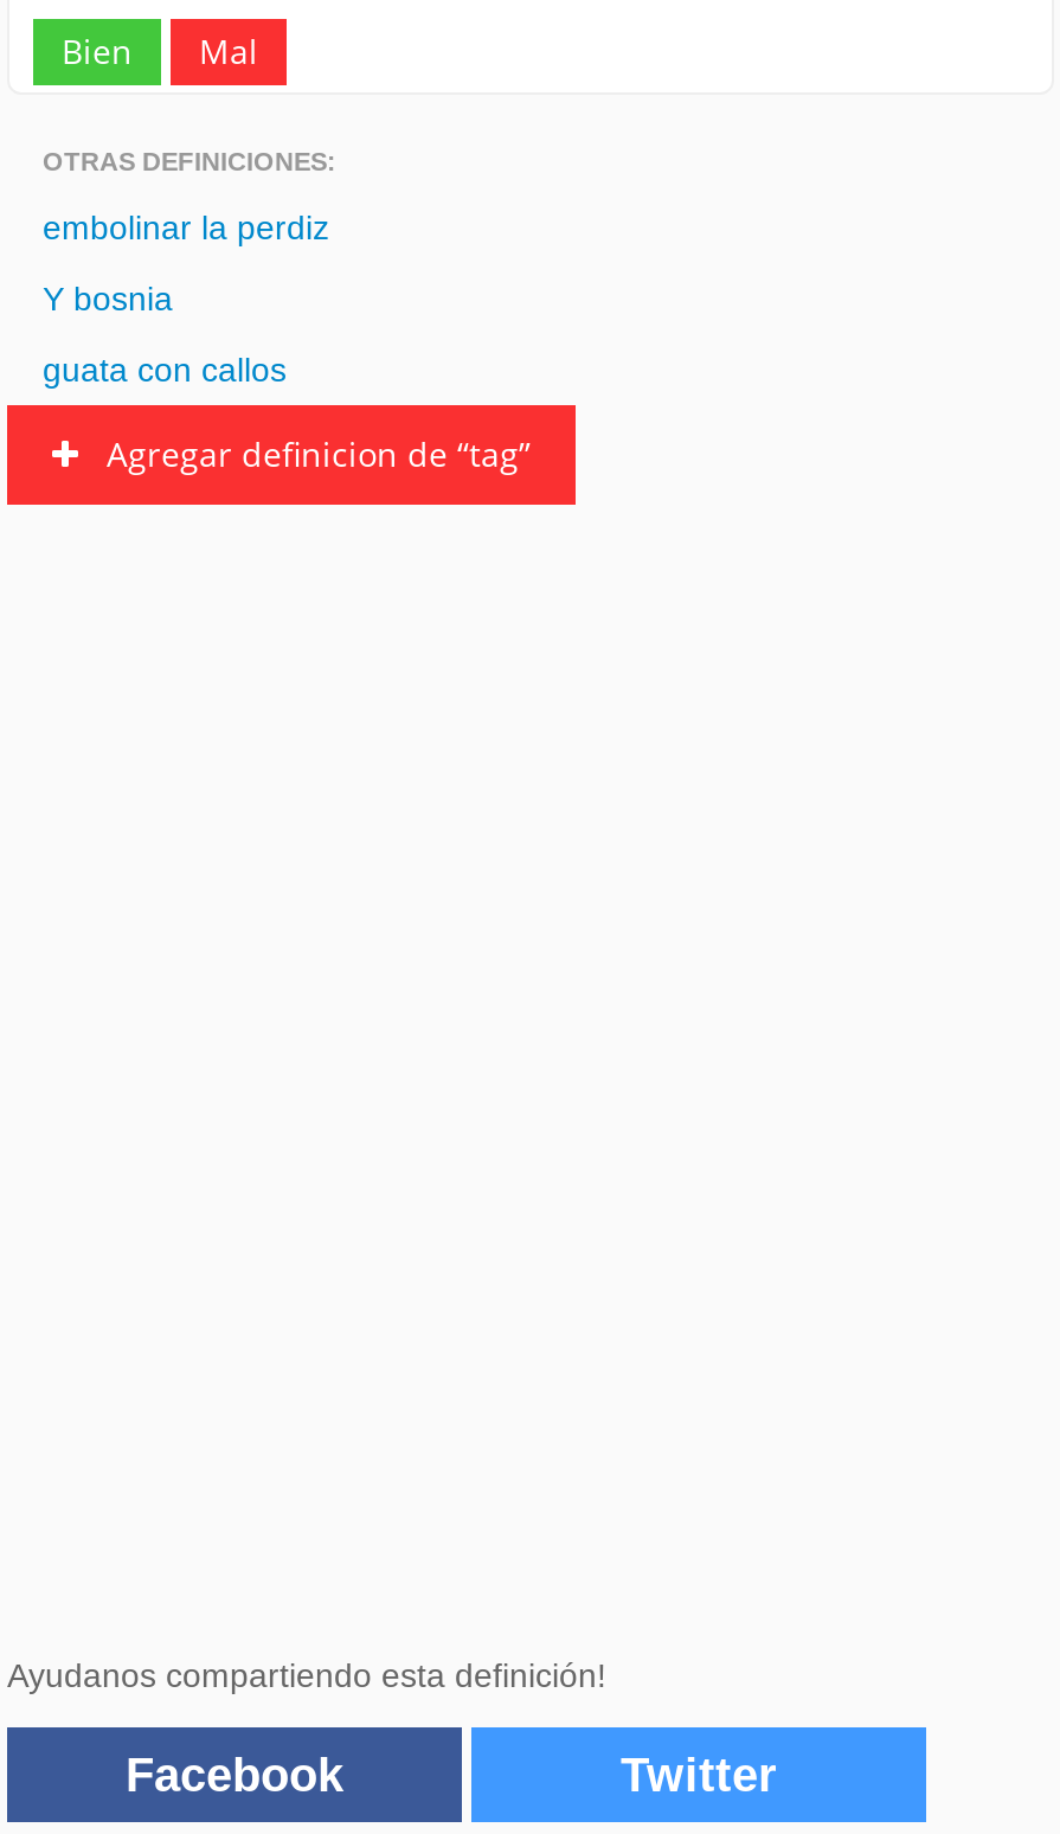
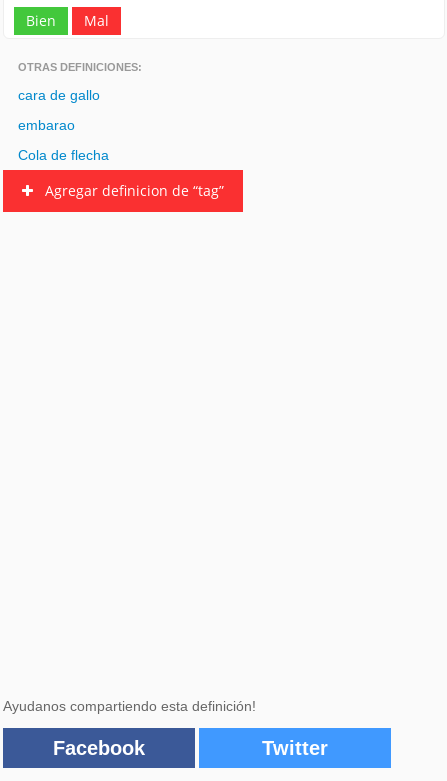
[43,209,329,246] embolinar la perdiz -> [18,87,100,103] cara de gallo
[43,280,173,318] Y bosnia -> [18,117,75,133] embarao
[43,351,287,389] guata con callos -> [18,147,109,163] Cola de flecha

